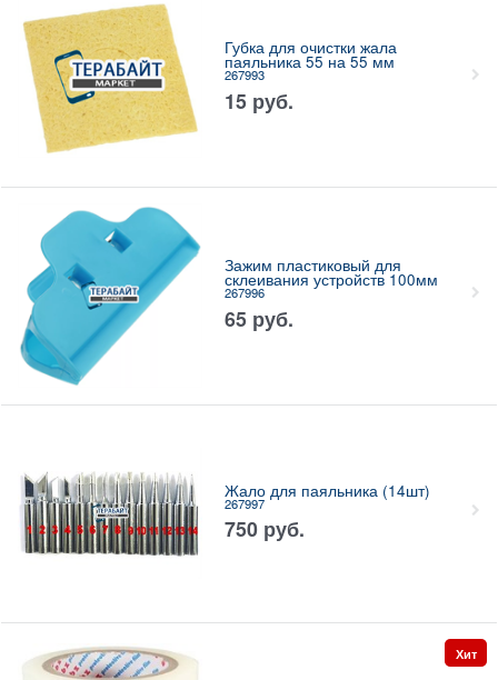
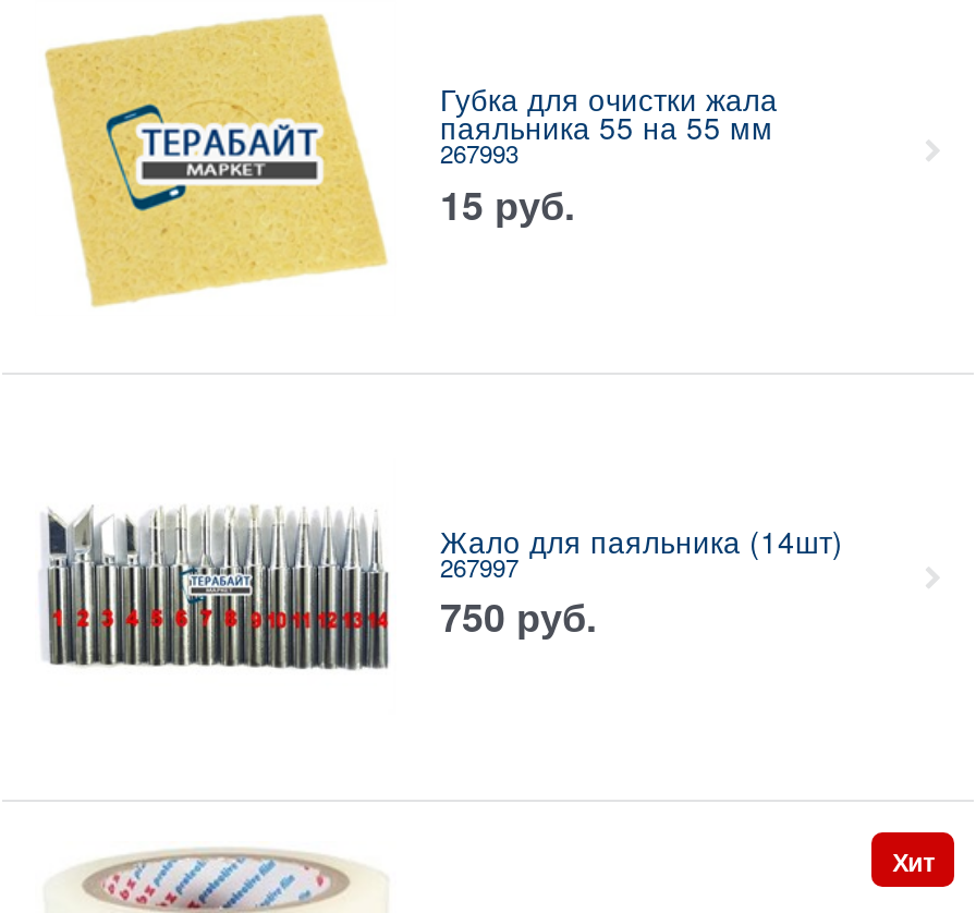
[19,206,438,387] [image] | Зажим пластиковый для | склеивания устройств 100мм | 267996 | 65 руб. -> none

